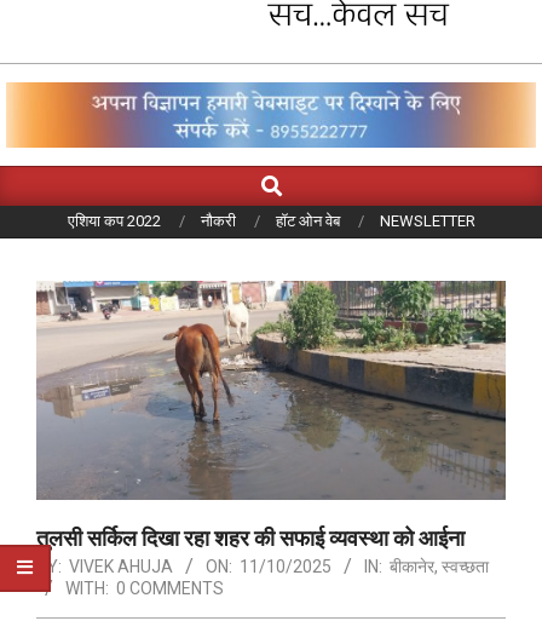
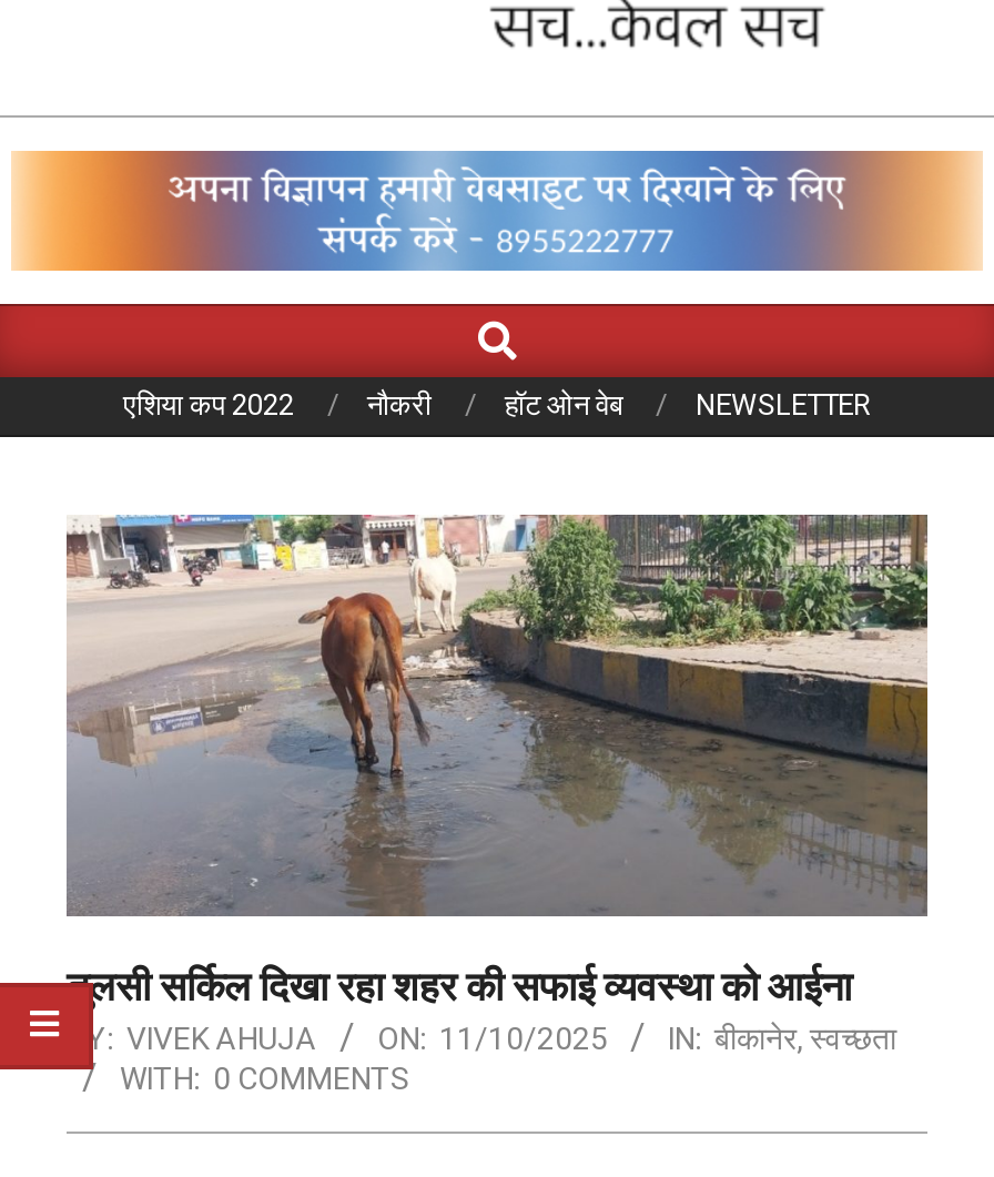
[4,535,52,593] [image] -> [7,978,93,1085] [image]

